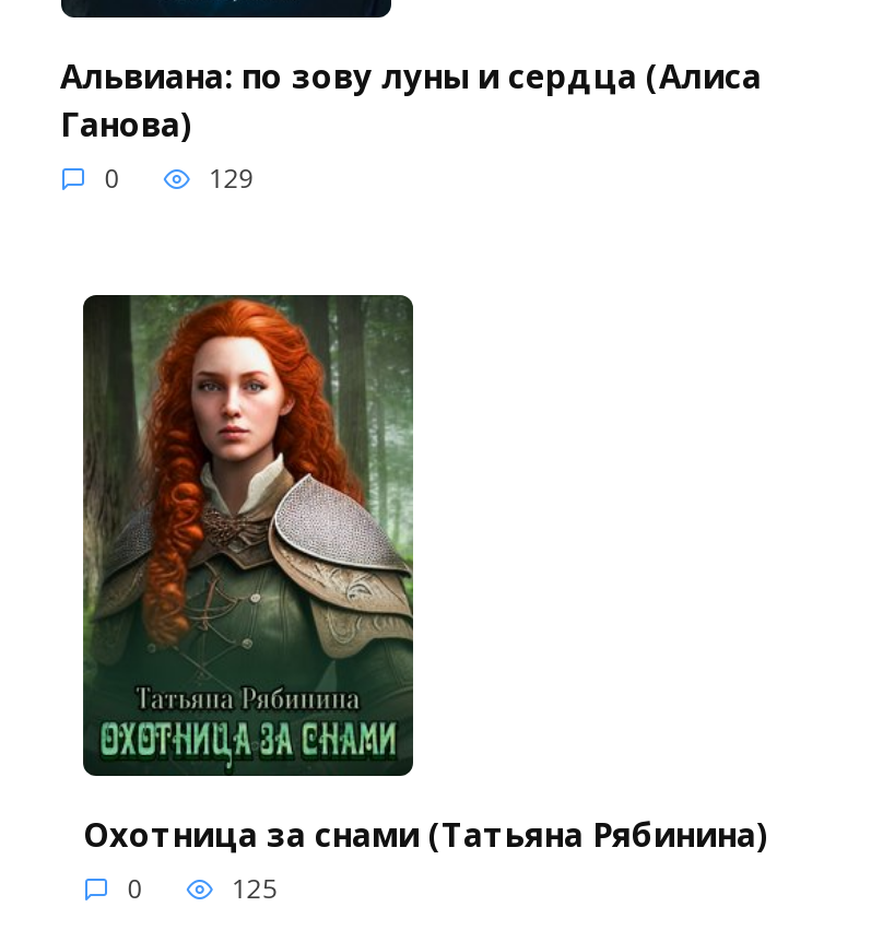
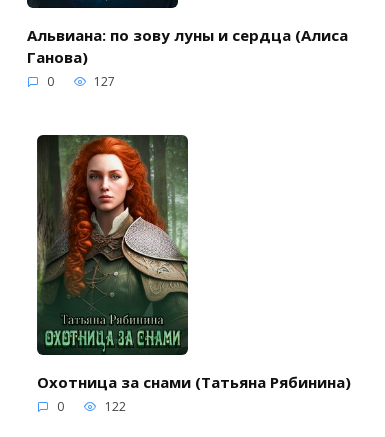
[208,160,254,197] 129 -> [94,73,115,90] 127
[231,870,277,907] 125 -> [105,398,126,415] 122

